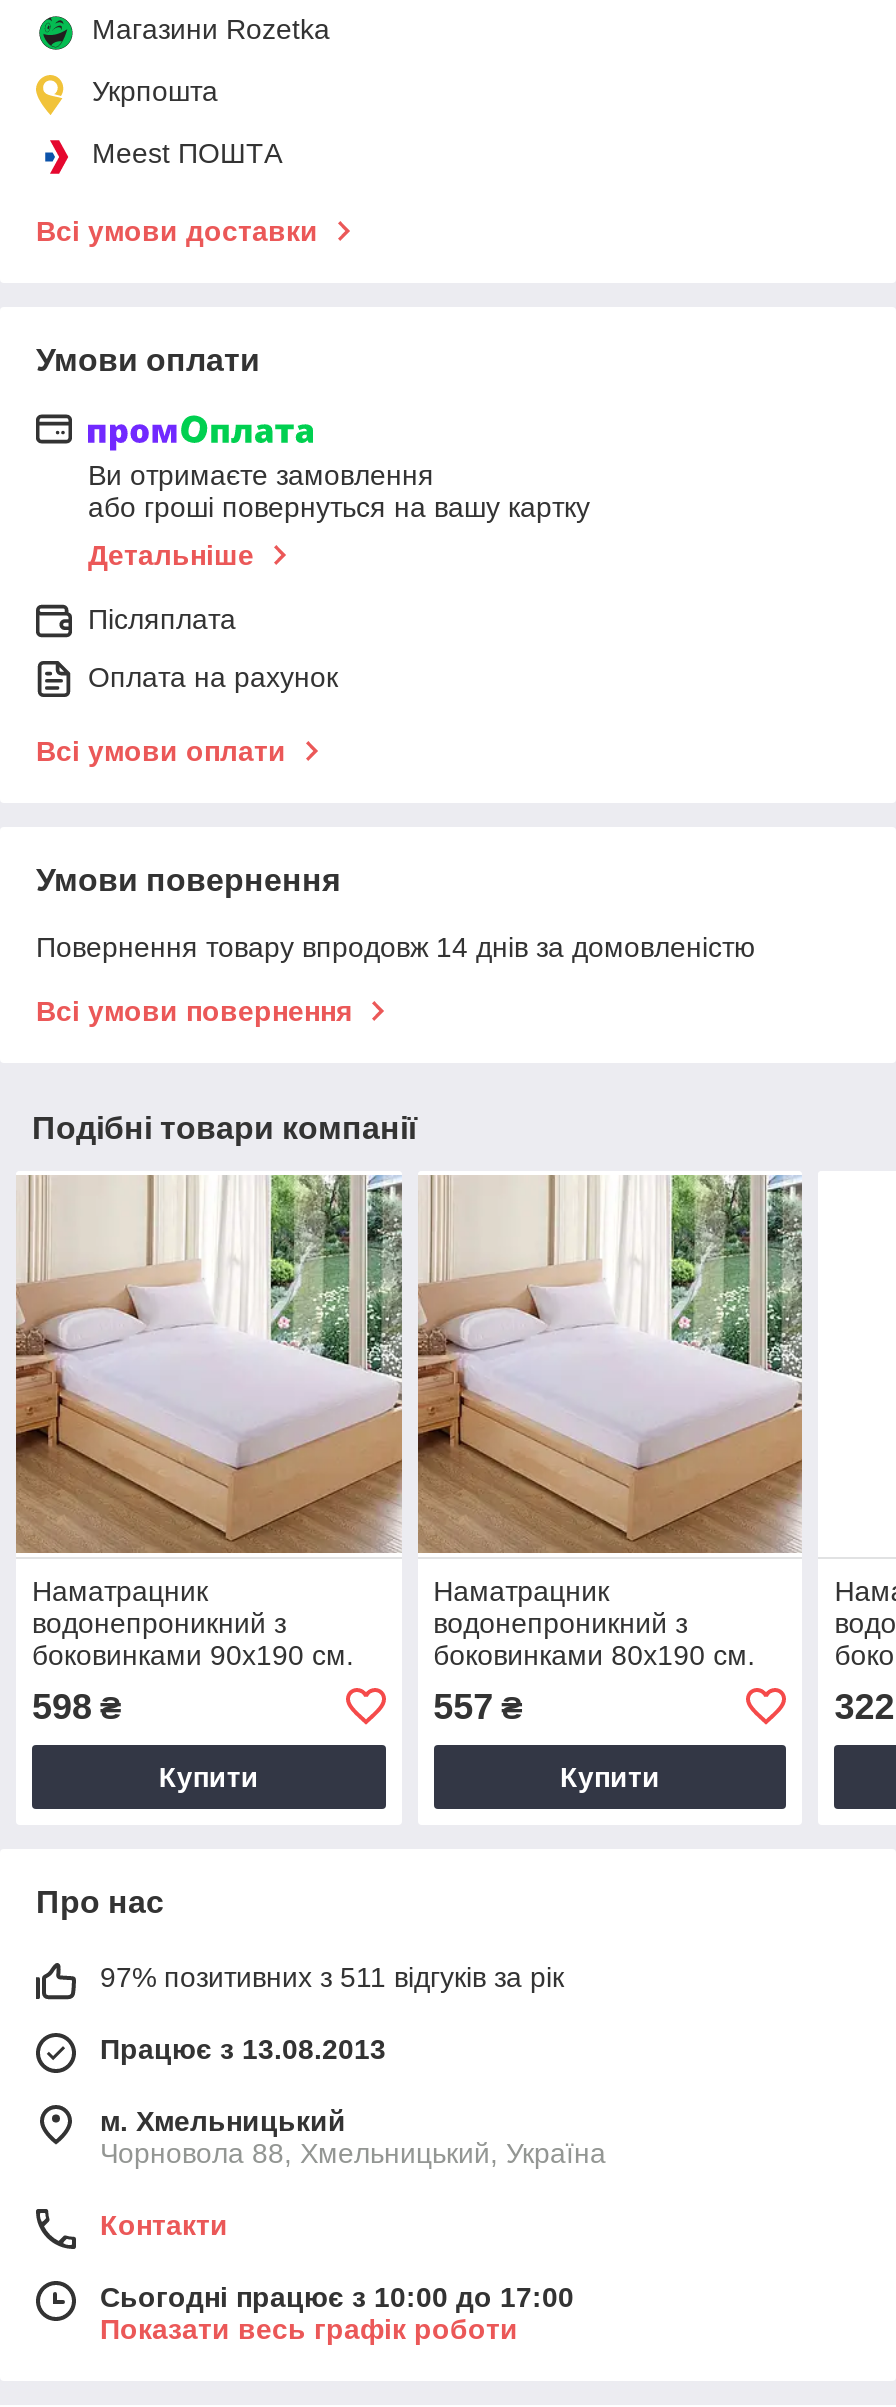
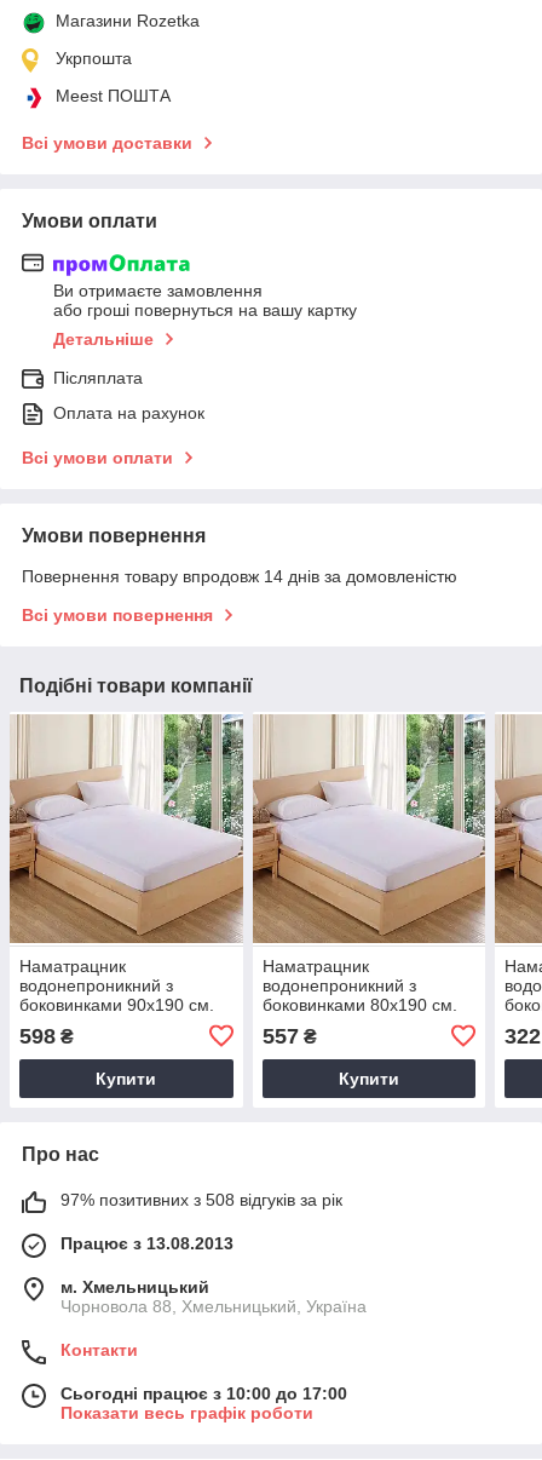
none -> [494,714,538,944] [image]
[100,1961,564,1993] 97% позитивних з 511 відгуків за рік -> [60,1190,342,1209] 97% позитивних з 508 відгуків за рік

